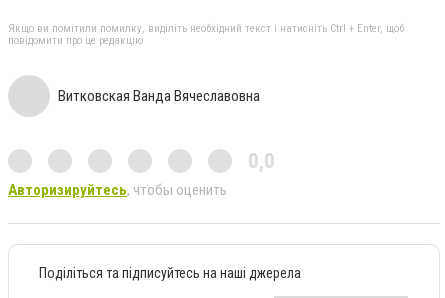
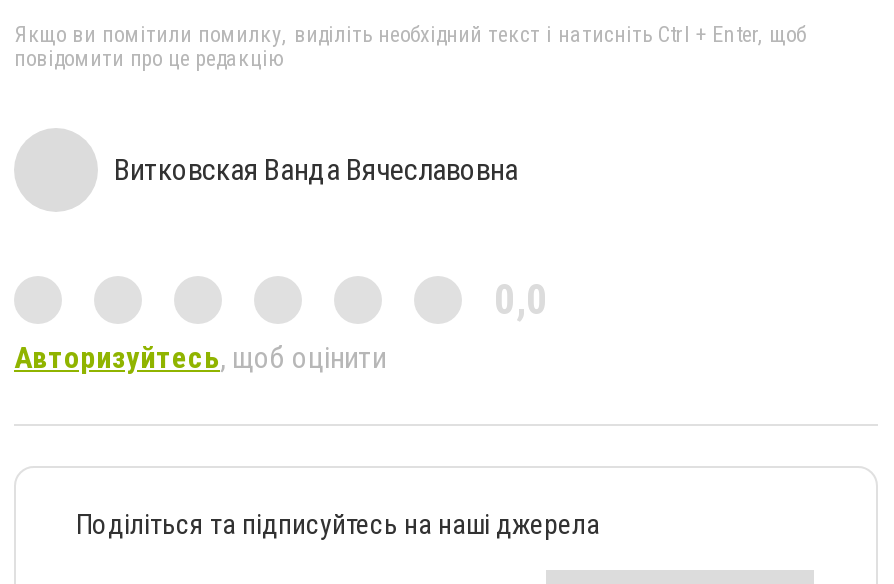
[8,181,227,199] Авторизируйтесь, чтобы оценить -> [14,340,386,376] Авторизуйтесь, щоб оцінити

